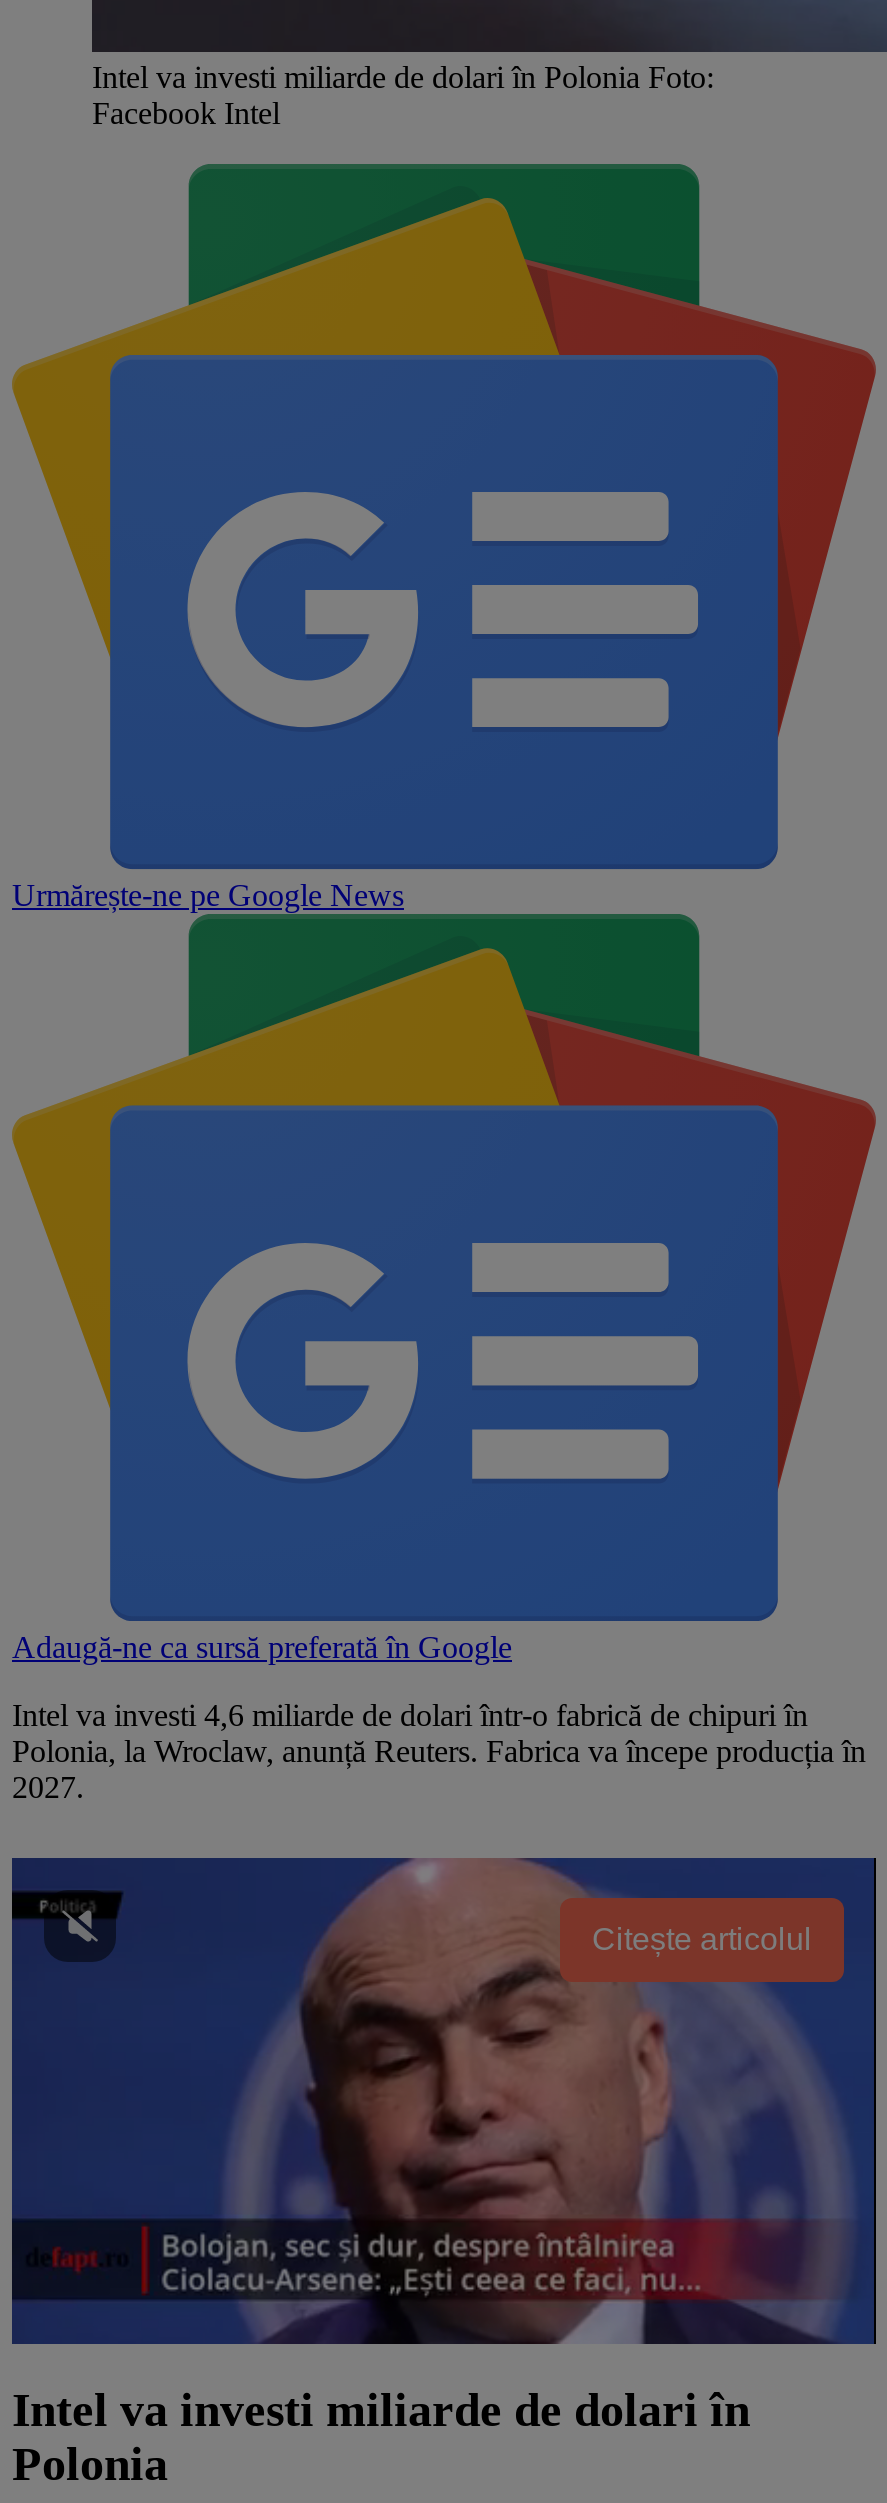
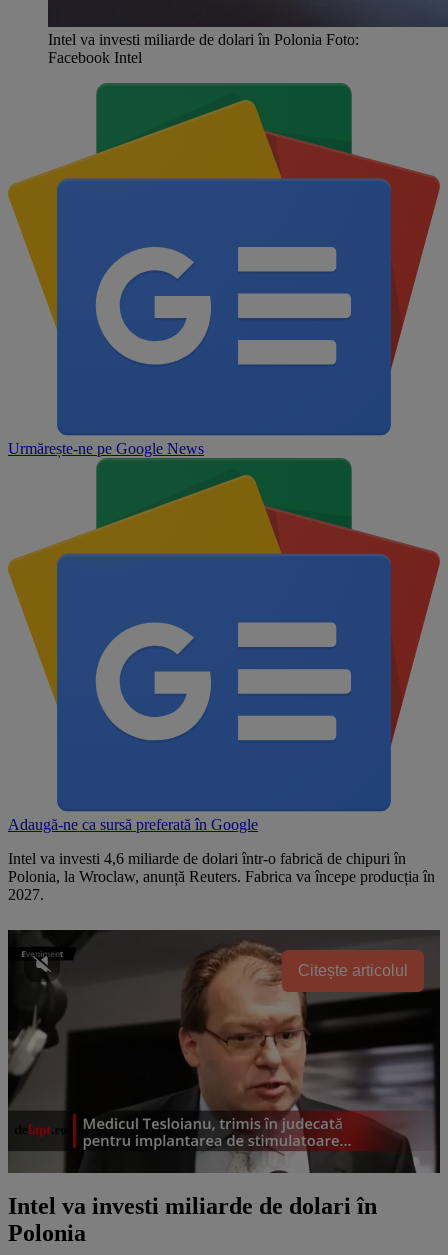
[10,1856,878,2346] [image] -> [7,929,441,1174] [image]

